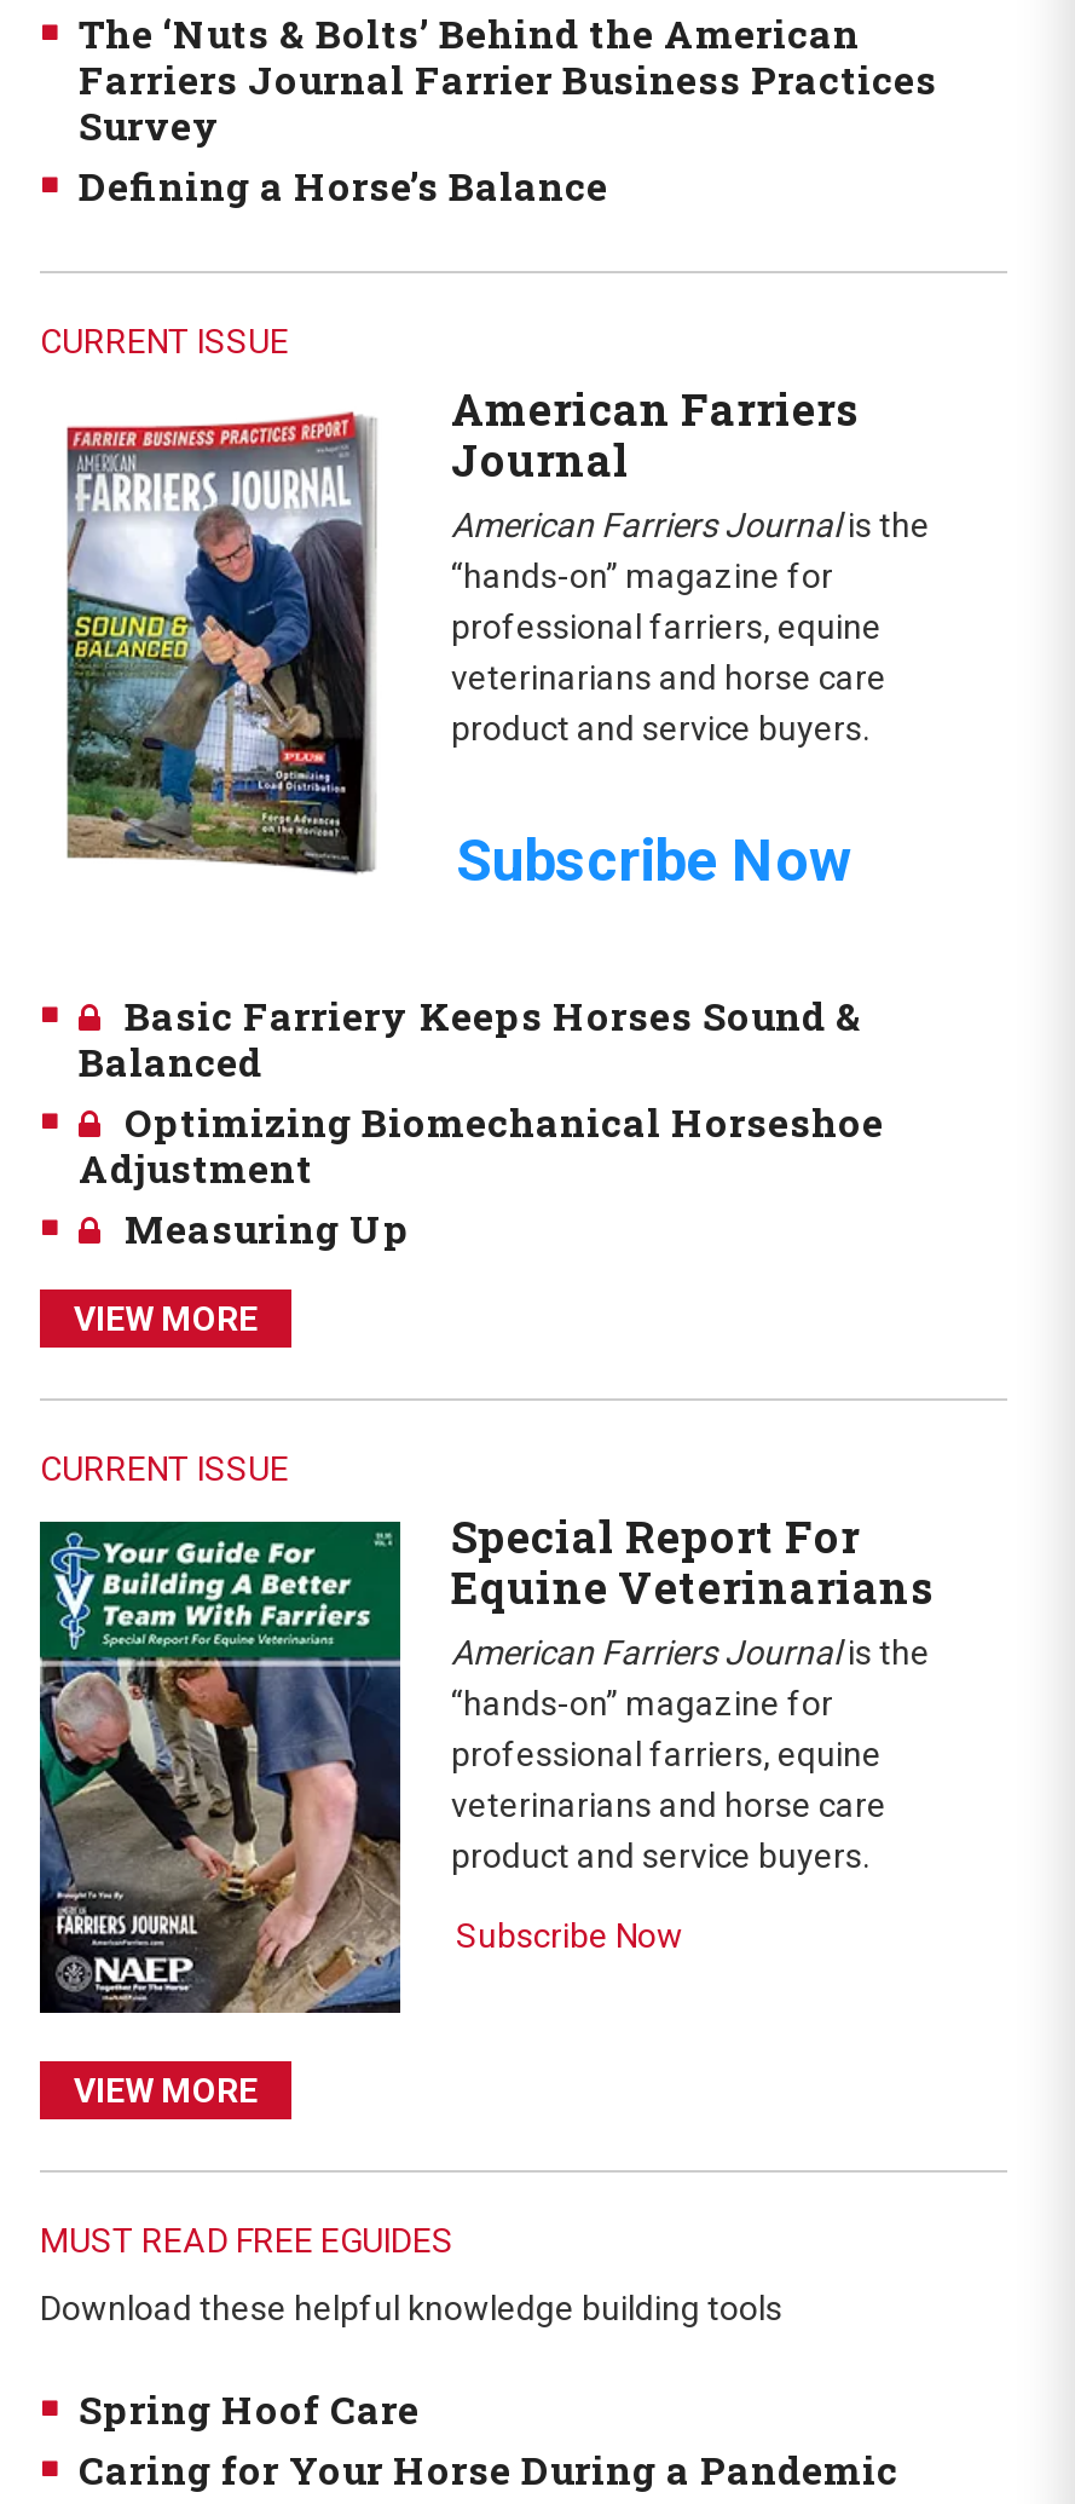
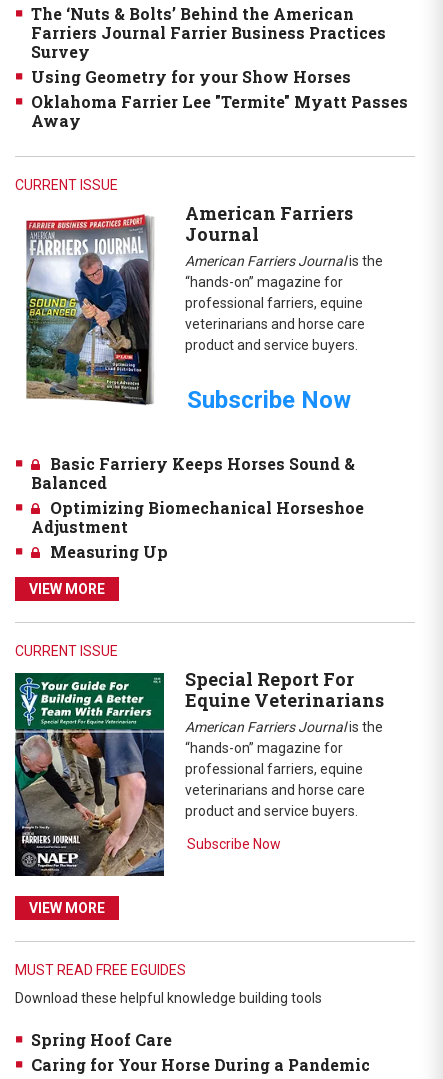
[79,160,608,210] Defining a Horse’s Balance -> [31,66,408,131] Using Geometry for your Show Horses | Oklahoma Farrier Lee "Termite" Myatt Passes | Away

